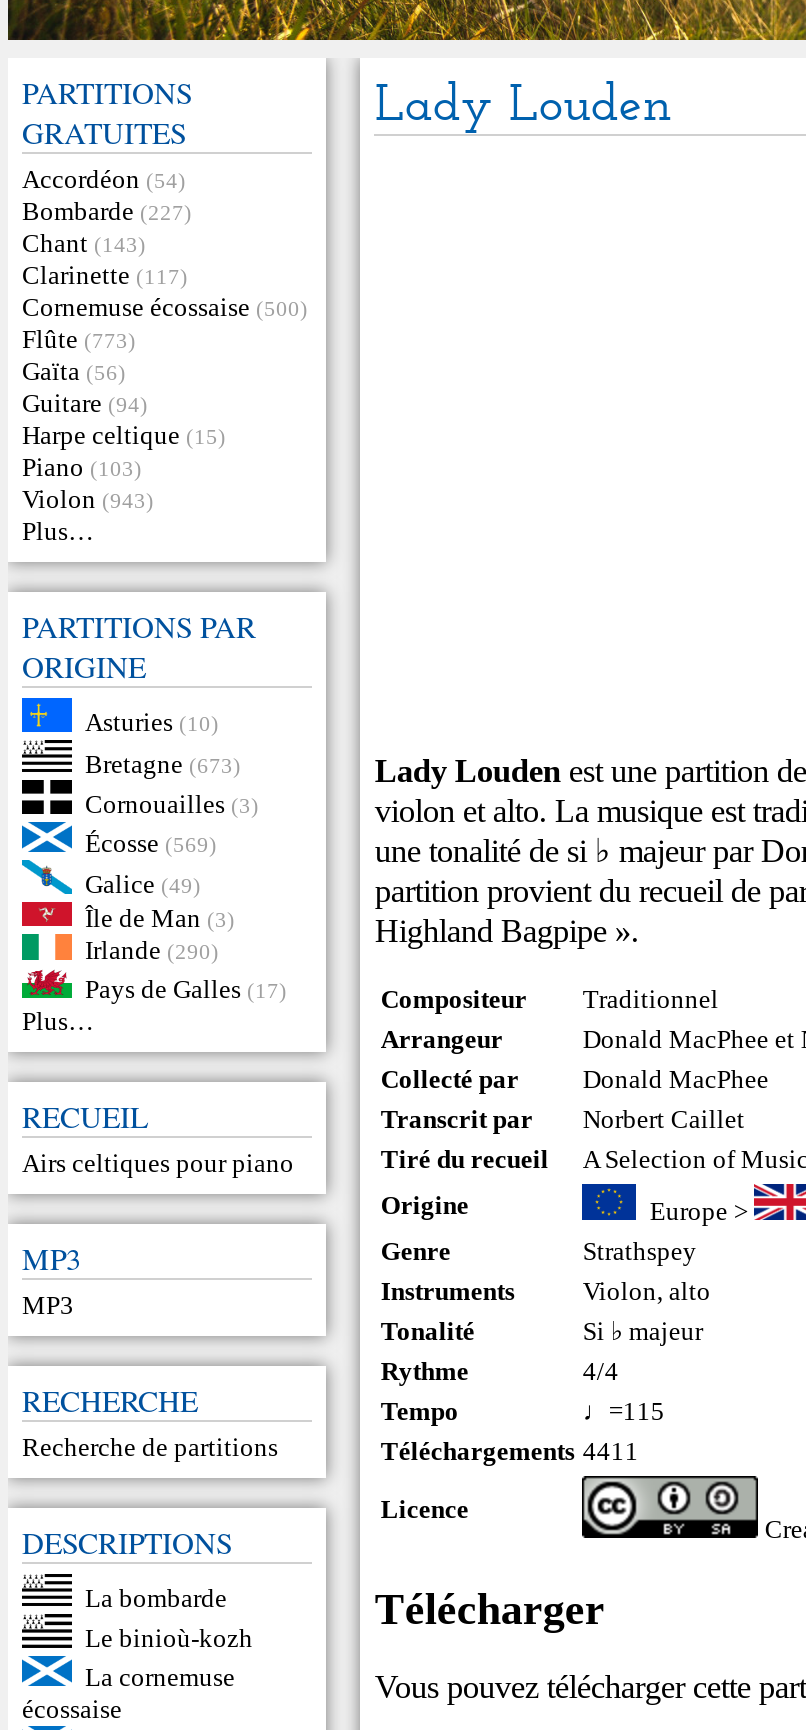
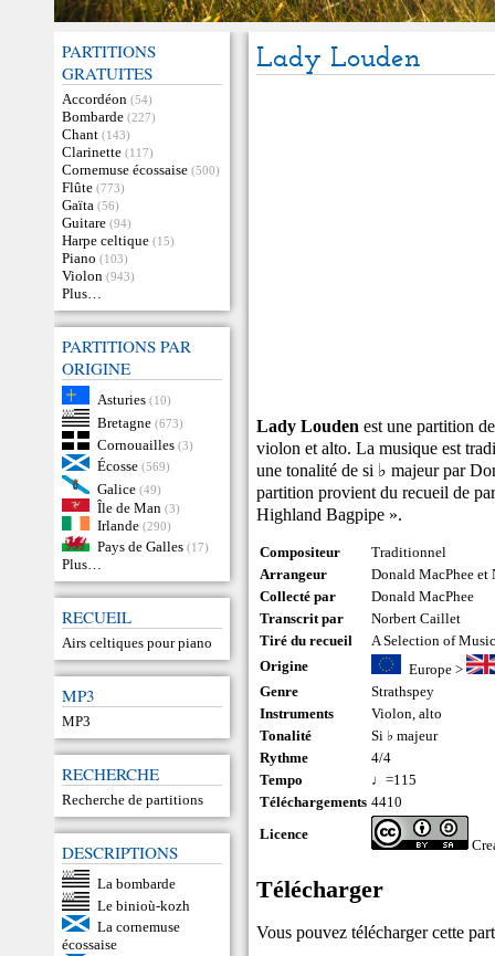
[381,1436,639,1466] Téléchargements 4411 -> [260,794,403,810] Téléchargements 4410

